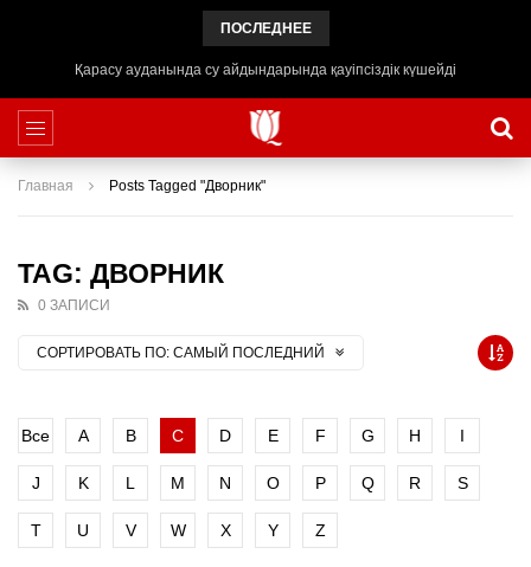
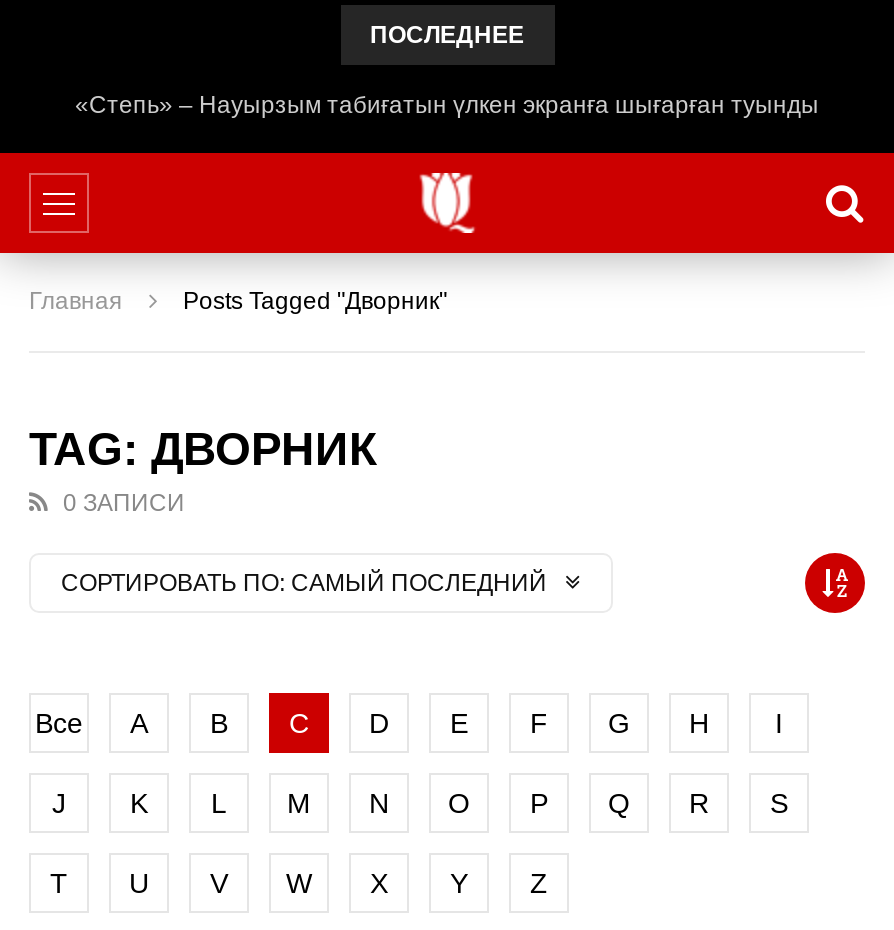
[75,62,456,78] Қарасу ауданында су айдындарында қауіпсіздік күшейді -> [75,91,819,119] «Степь» – Науырзым табиғатын үлкен экранға шығарған туынды

